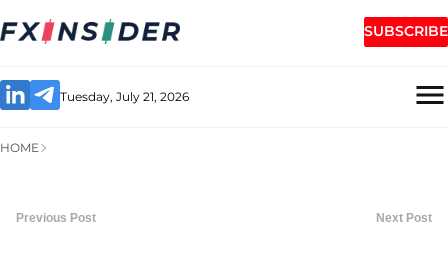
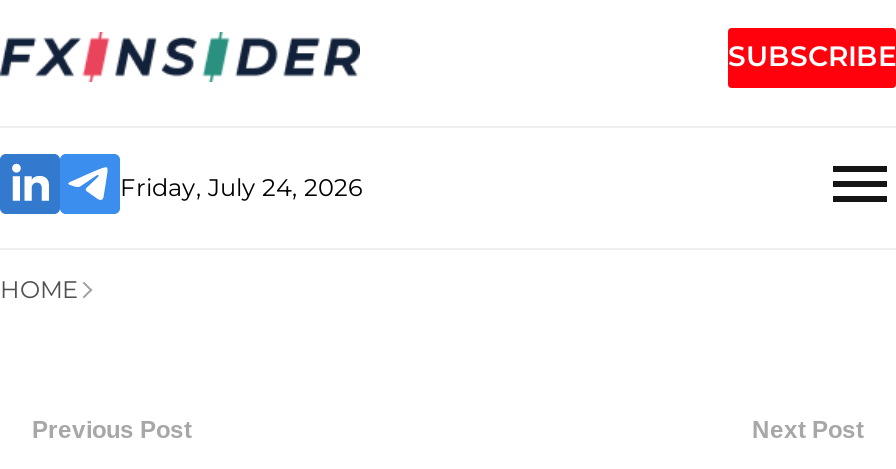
[60,89,189,104] Tuesday, July 21, 2026 -> [120,172,362,202] Friday, July 24, 2026

